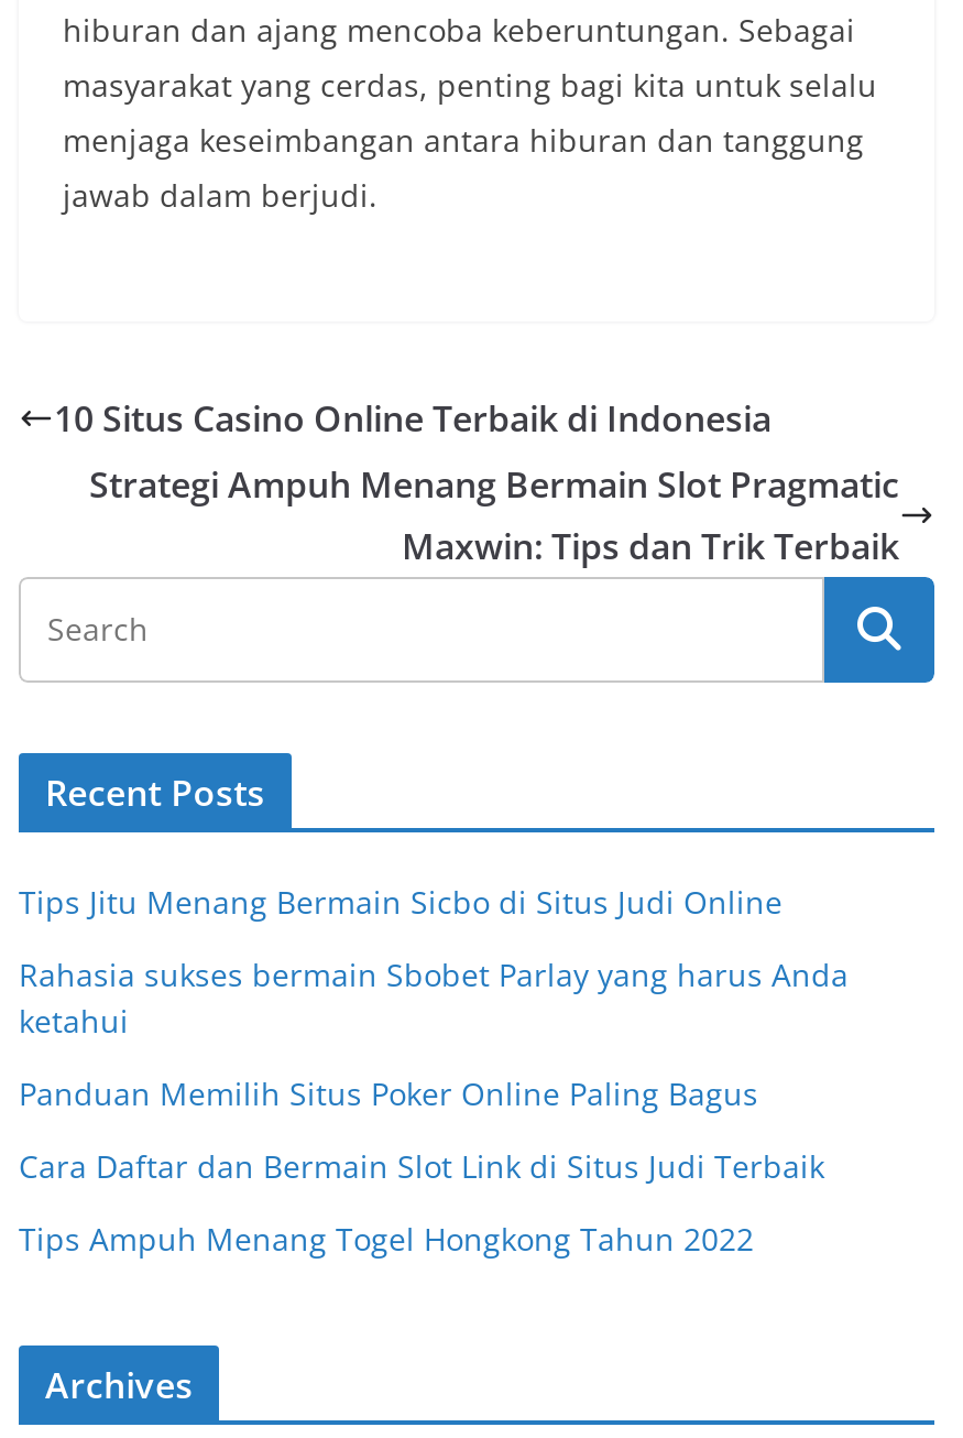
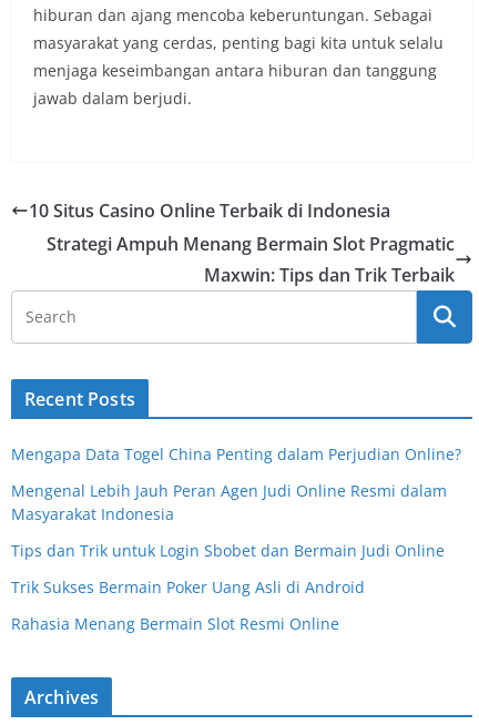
[19,881,783,923] Tips Jitu Menang Bermain Sicbo di Situs Judi Online -> [11,443,461,464] Mengapa Data Togel China Penting dalam Perjudian Online?
[19,954,849,1042] Rahasia sukses bermain Sbobet Parlay yang harus Anda | ketahui -> [11,480,447,524] Mengenal Lebih Jauh Peran Agen Judi Online Resmi dalam | Masyarakat Indonesia
[19,1072,758,1114] Panduan Memilih Situs Poker Online Paling Bagus -> [11,540,445,561] Tips dan Trik untuk Login Sbobet dan Bermain Judi Online
[19,1145,824,1187] Cara Daftar dan Bermain Slot Link di Situs Judi Terbaik -> [11,576,365,598] Trik Sukses Bermain Poker Uang Asli di Android
[19,1218,754,1260] Tips Ampuh Menang Togel Hongkong Tahun 2022 -> [11,613,339,634] Rahasia Menang Bermain Slot Resmi Online

